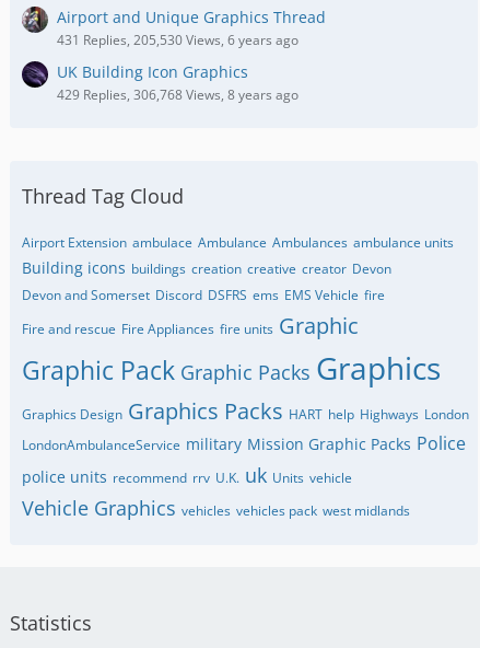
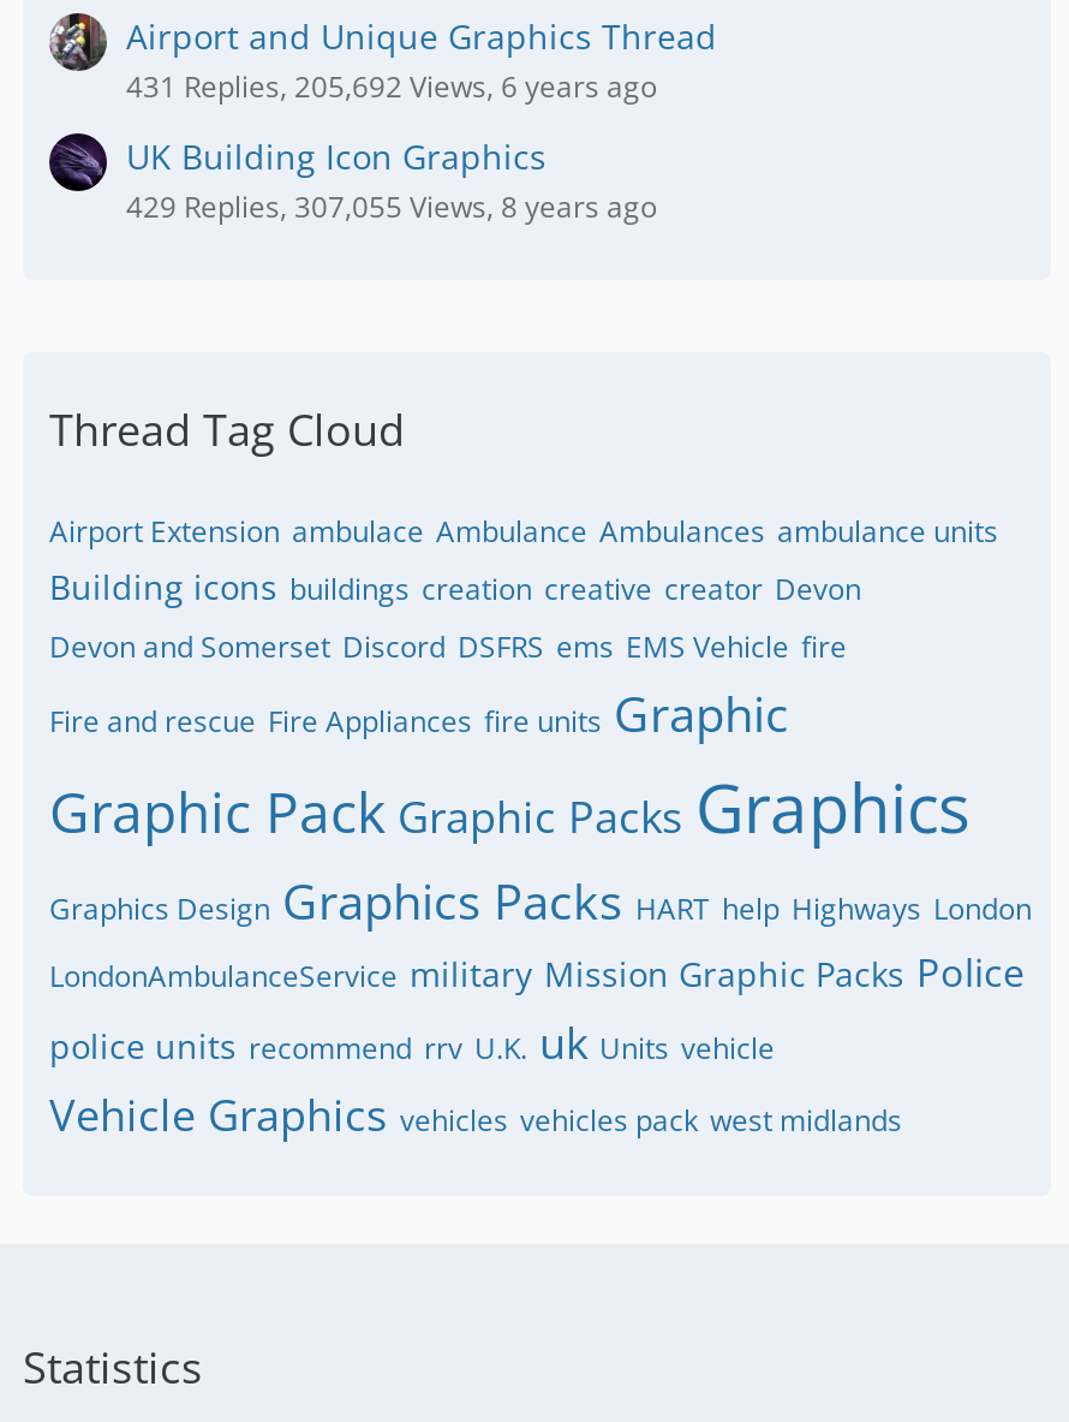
[57,31,298,49] 431 Replies, 205,530 Views, 6 years ago -> [126,66,657,107] 431 Replies, 205,692 Views, 6 years ago
[57,85,298,104] 429 Replies, 306,768 Views, 8 years ago -> [126,186,657,227] 429 Replies, 307,055 Views, 8 years ago

